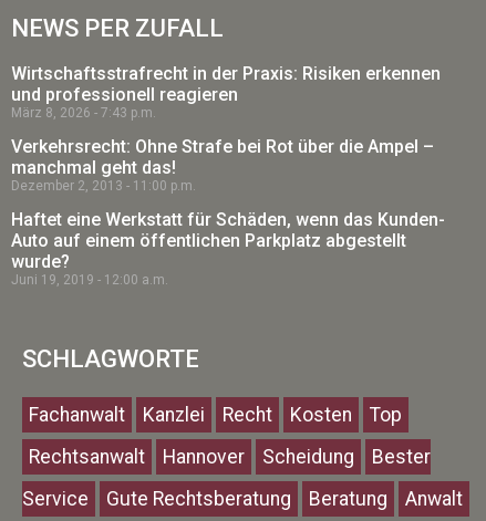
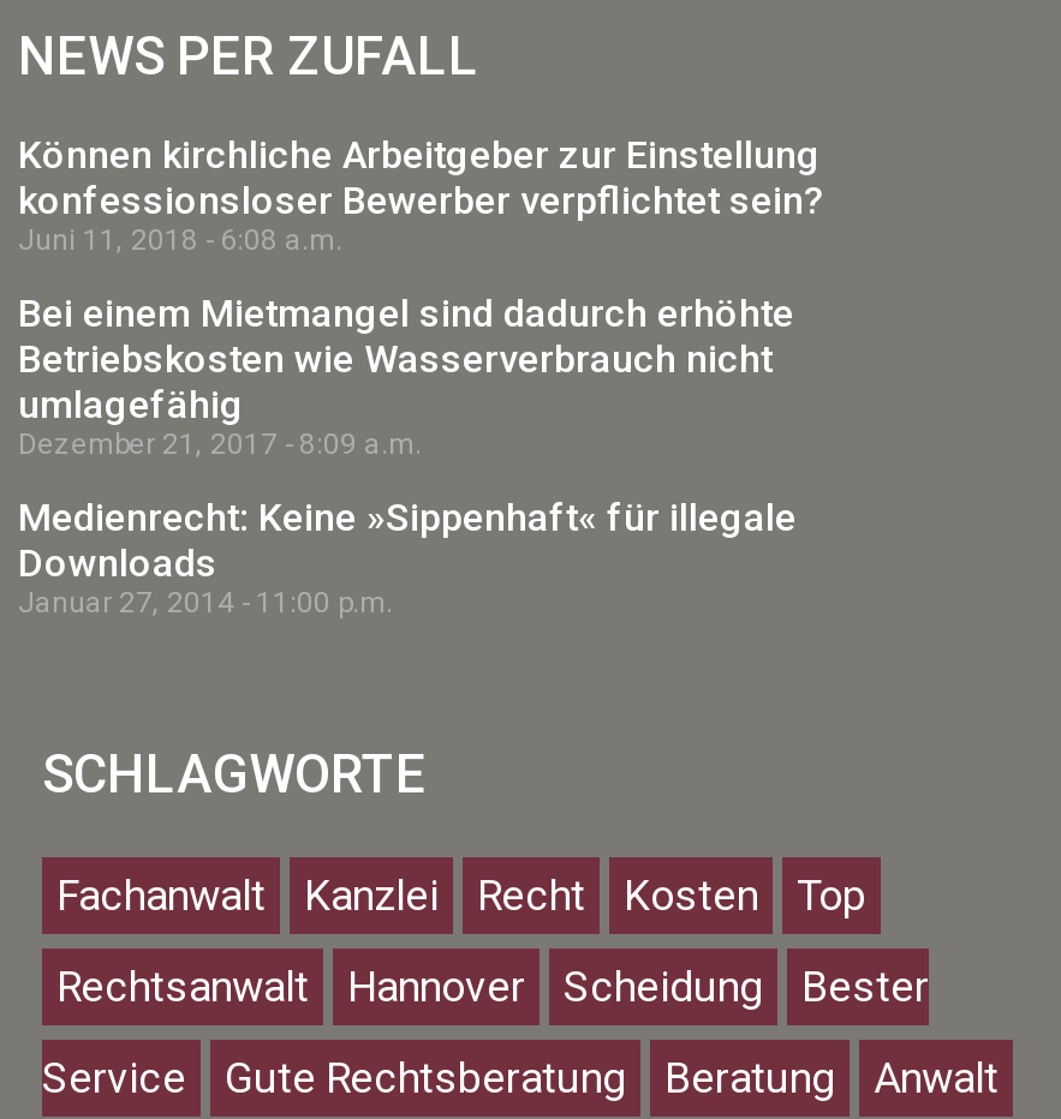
[11,63,441,121] Wirtschaftsstrafrecht in der Praxis: Risiken erkennen | und professionell reagieren | März 8, 2026 7:43 p.m. -> [18,133,823,257] Können kirchliche Arbeitgeber zur Einstellung | konfessionsloser Bewerber verpflichtet sein? | Juni 11, 2018 6:08 a.m.
[11,136,434,194] Verkehrsrecht: Ohne Strafe bei Rot über die Ampel – | manchmal geht das! | Dezember 2, 2013 11:00 p.m. -> [18,291,794,462] Bei einem Mietmangel sind dadurch erhöhte | Betriebskosten wie Wasserverbrauch nicht | umlagefähig | Dezember 21, 2017 8:09 a.m.
[11,209,445,288] Haftet eine Werkstatt für Schäden, wenn das Kunden- | Auto auf einem öffentlichen Parkplatz abgestellt | wurde? | Juni 19, 2019 12:00 a.m. -> [18,495,797,620] Medienrecht: Keine »Sippenhaft« für illegale | Downloads | Januar 27, 2014 11:00 p.m.

